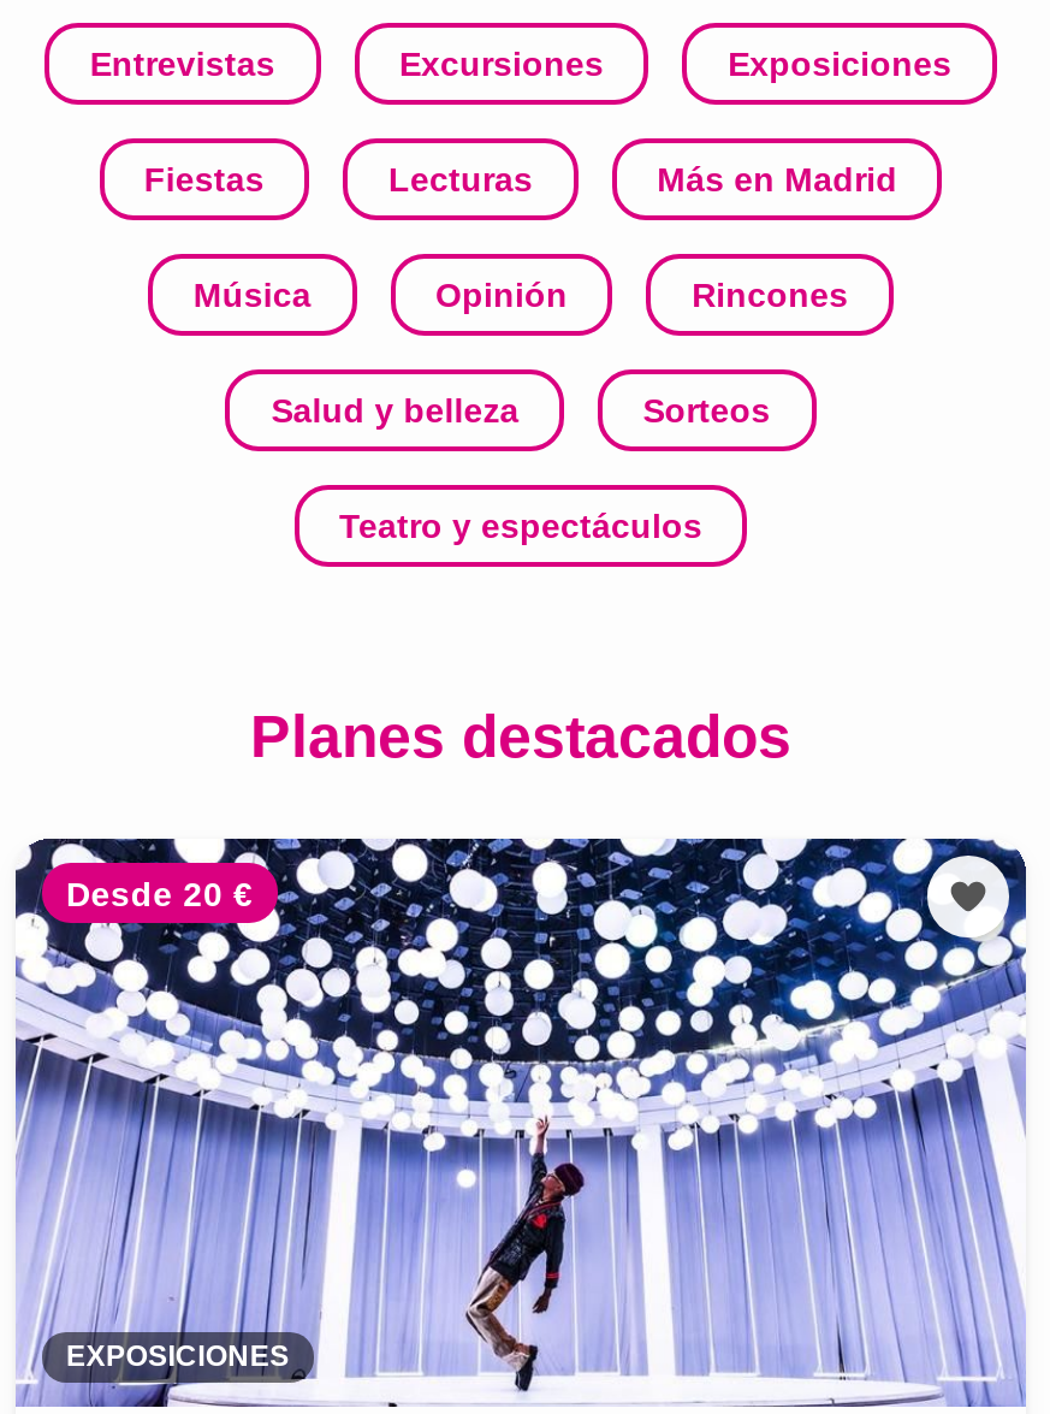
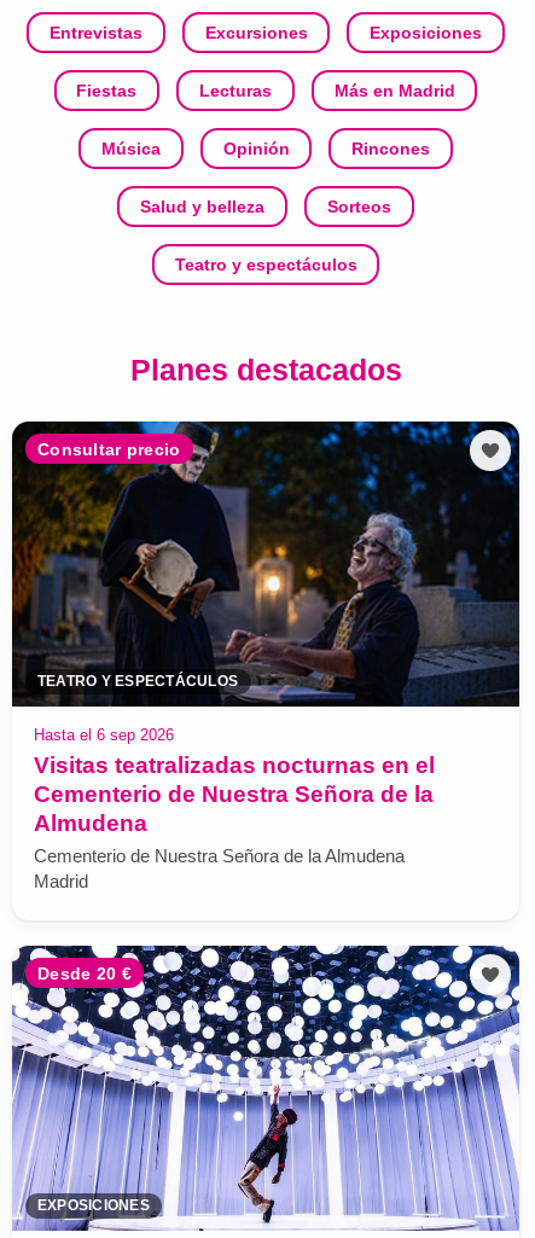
none -> [11,420,521,708] [image] | Consultar precio
none -> [33,673,434,891] TEATRO Y ESPECTÁCULOS | Hasta el 6 sep 2026 | Visitas teatralizadas nocturnas en el | Cementerio de Nuestra Señora de la | Almudena | Cementerio de Nuestra Señora de la Almudena | Madrid

